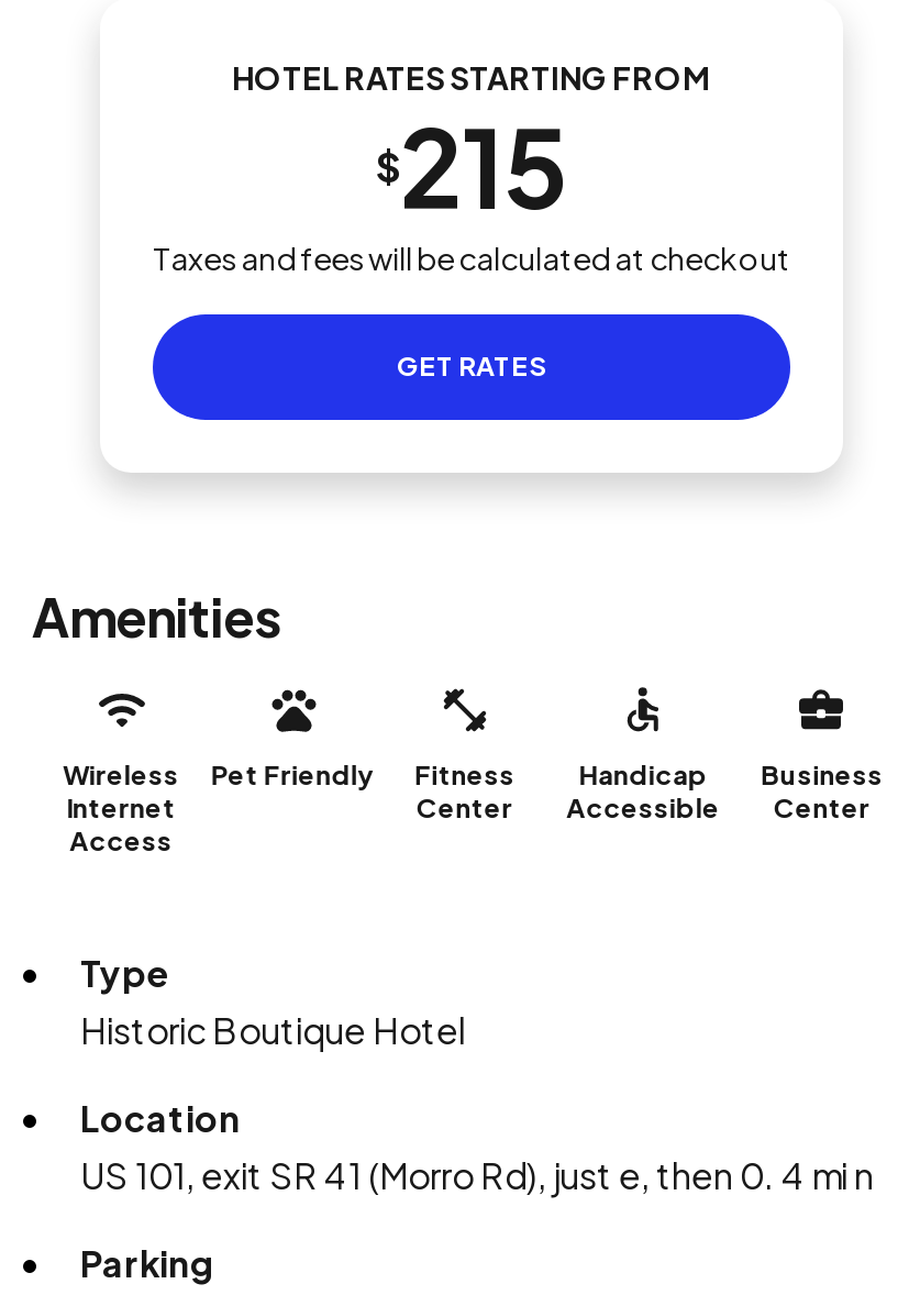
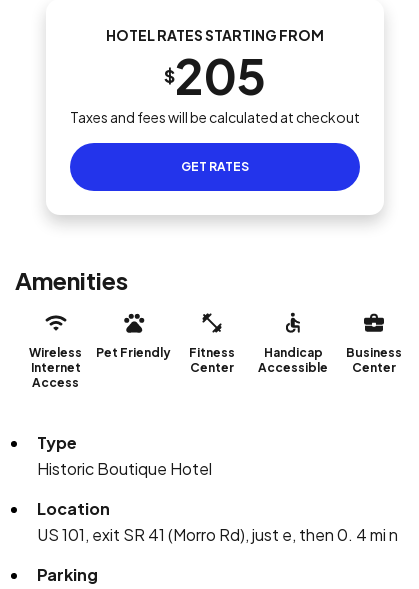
[376,99,567,233] $215 -> [164,45,266,106] $205

